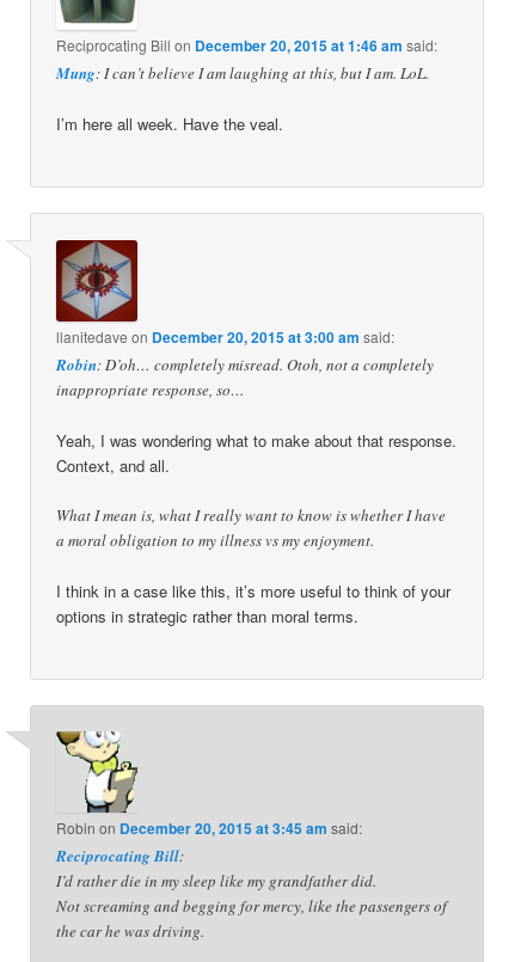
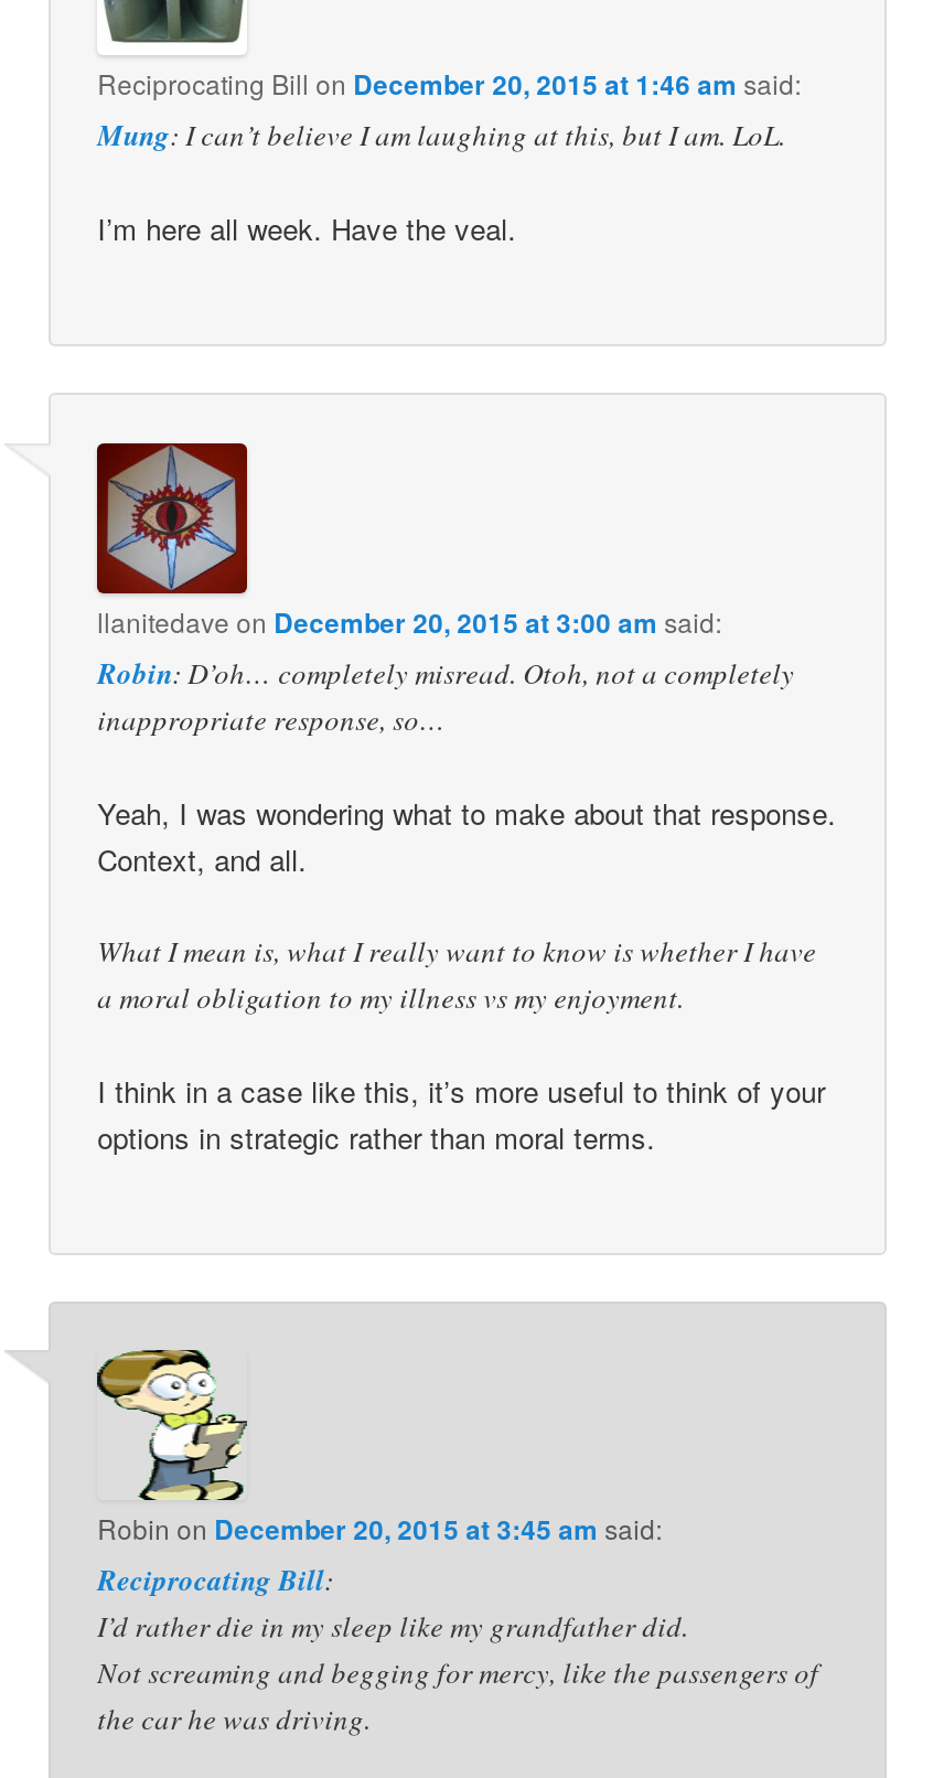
[55,730,137,814] [image] -> [95,1348,245,1502] [image]

